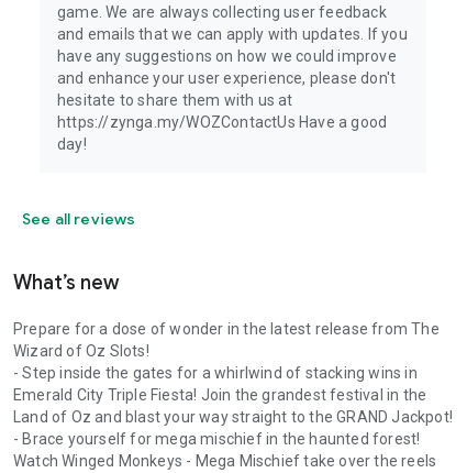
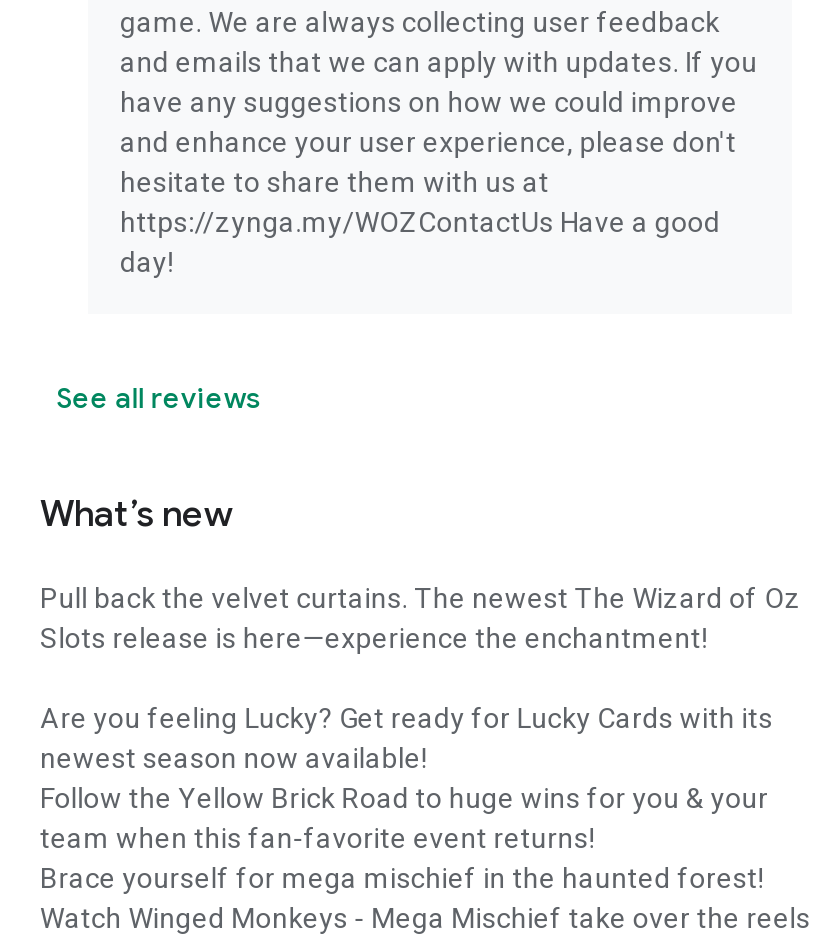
[13,320,453,448] Prepare for a dose of wonder in the latest release from The | Wizard of Oz Slots! | - Step inside the gates for a whirlwind of stacking wins in | Emerald City Triple Fiesta! Join the grandest festival in the | Land of Oz and blast your way straight to the GRAND Jackpot! | - Brace yourself for mega mischief in the haunted forest! -> [40,582,801,894] Pull back the velvet curtains. The newest The Wizard of Oz | Slots release is here—experience the enchantment! | Are you feeling Lucky? Get ready for Lucky Cards with its | newest season now available! | Follow the Yellow Brick Road to huge wins for you & your | team when this fan-favorite event returns! | Brace yourself for mega mischief in the haunted forest!

